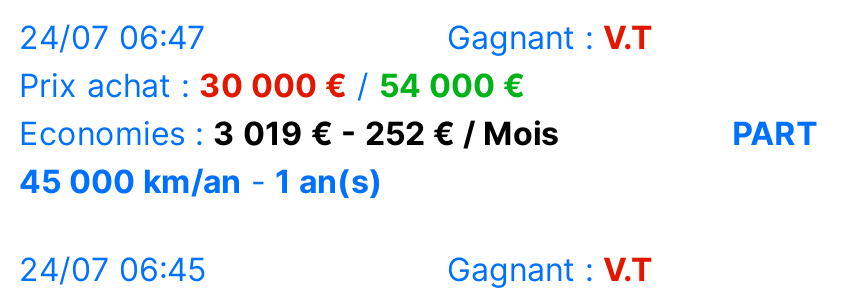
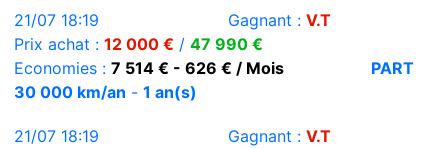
[19,18,205,58] 24/07 06:47 -> [14,10,99,30] 21/07 18:19
[19,66,525,106] Prix achat : 30 000 €/ 54 000 € -> [14,34,263,54] Prix achat : 12 000 €/ 47 990 €
[19,114,559,154] Economies : 3 019 € - 252 € / Mois -> [14,58,284,78] Economies : 7 514 € - 626 € / Mois
[19,162,383,202] 45 000 km/an - 1 an(s) -> [14,82,197,102] 30 000 km/an - 1 an(s)
[19,250,207,290] 24/07 06:45 -> [14,126,99,146] 21/07 18:19

